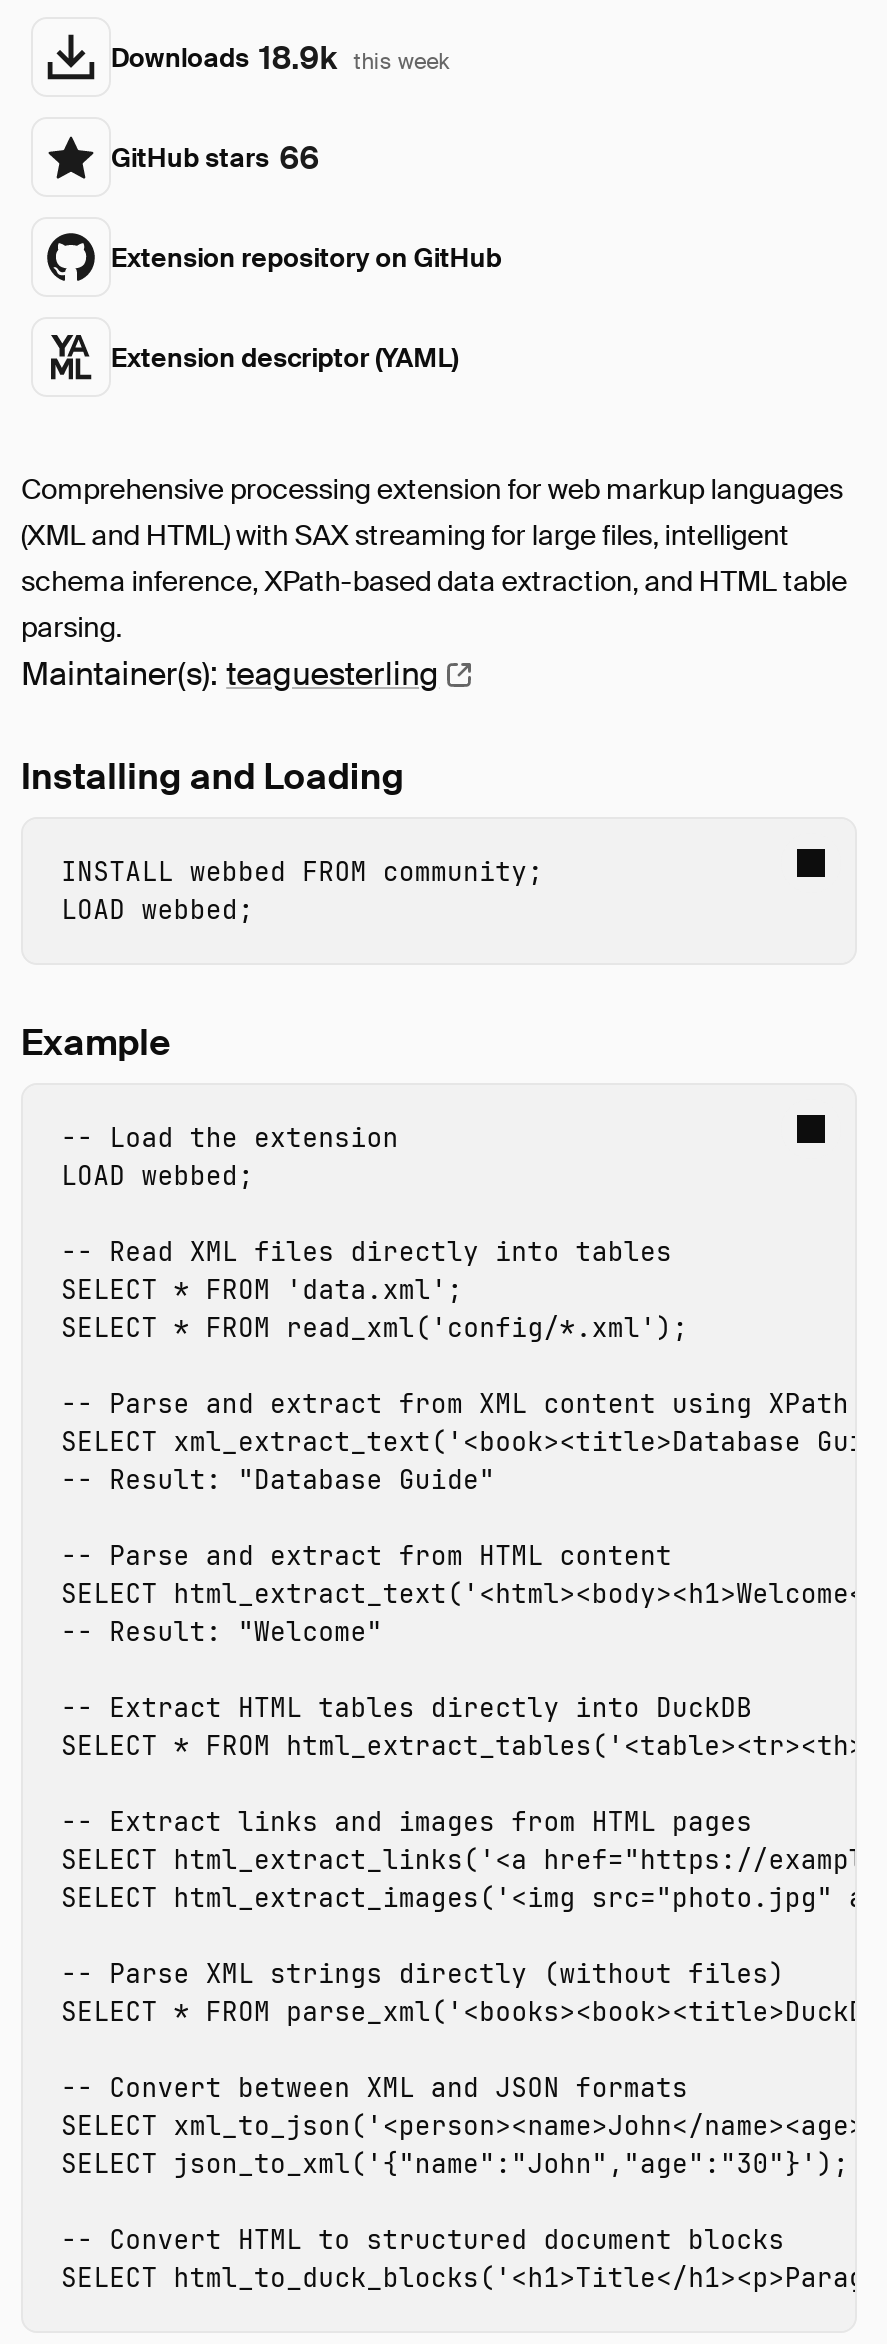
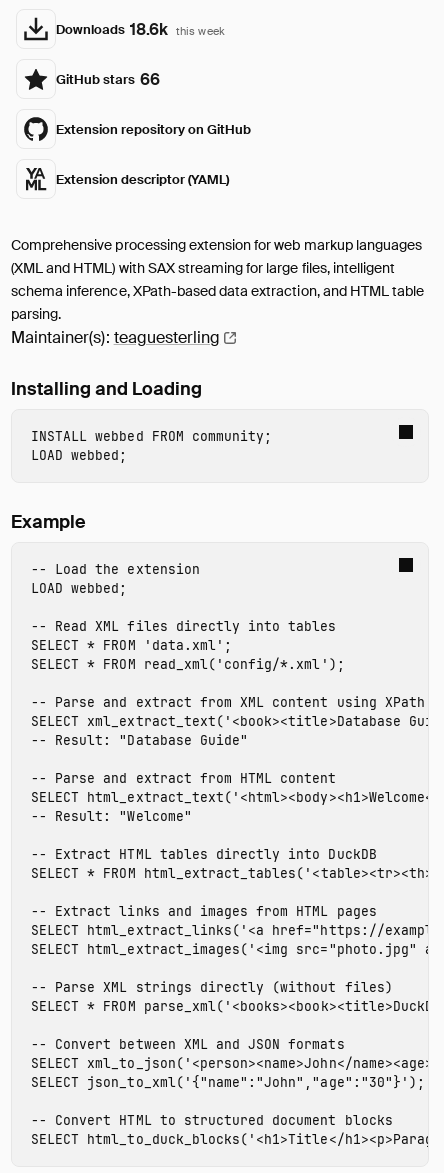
[111,36,450,78] Downloads 18.9k this week -> [56,18,225,39] Downloads 18.6k this week

